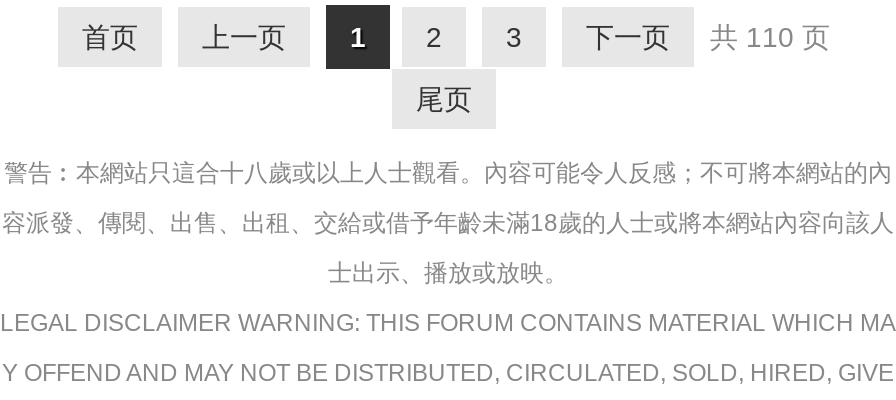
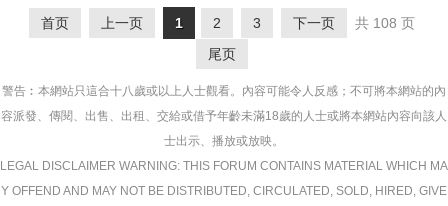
[82,21,838,53] 首页 上一页 1 2 3 下一页 共 110 页 -> [41,15,419,31] 首页 上一页 1 2 3 下一页 共 108 页

